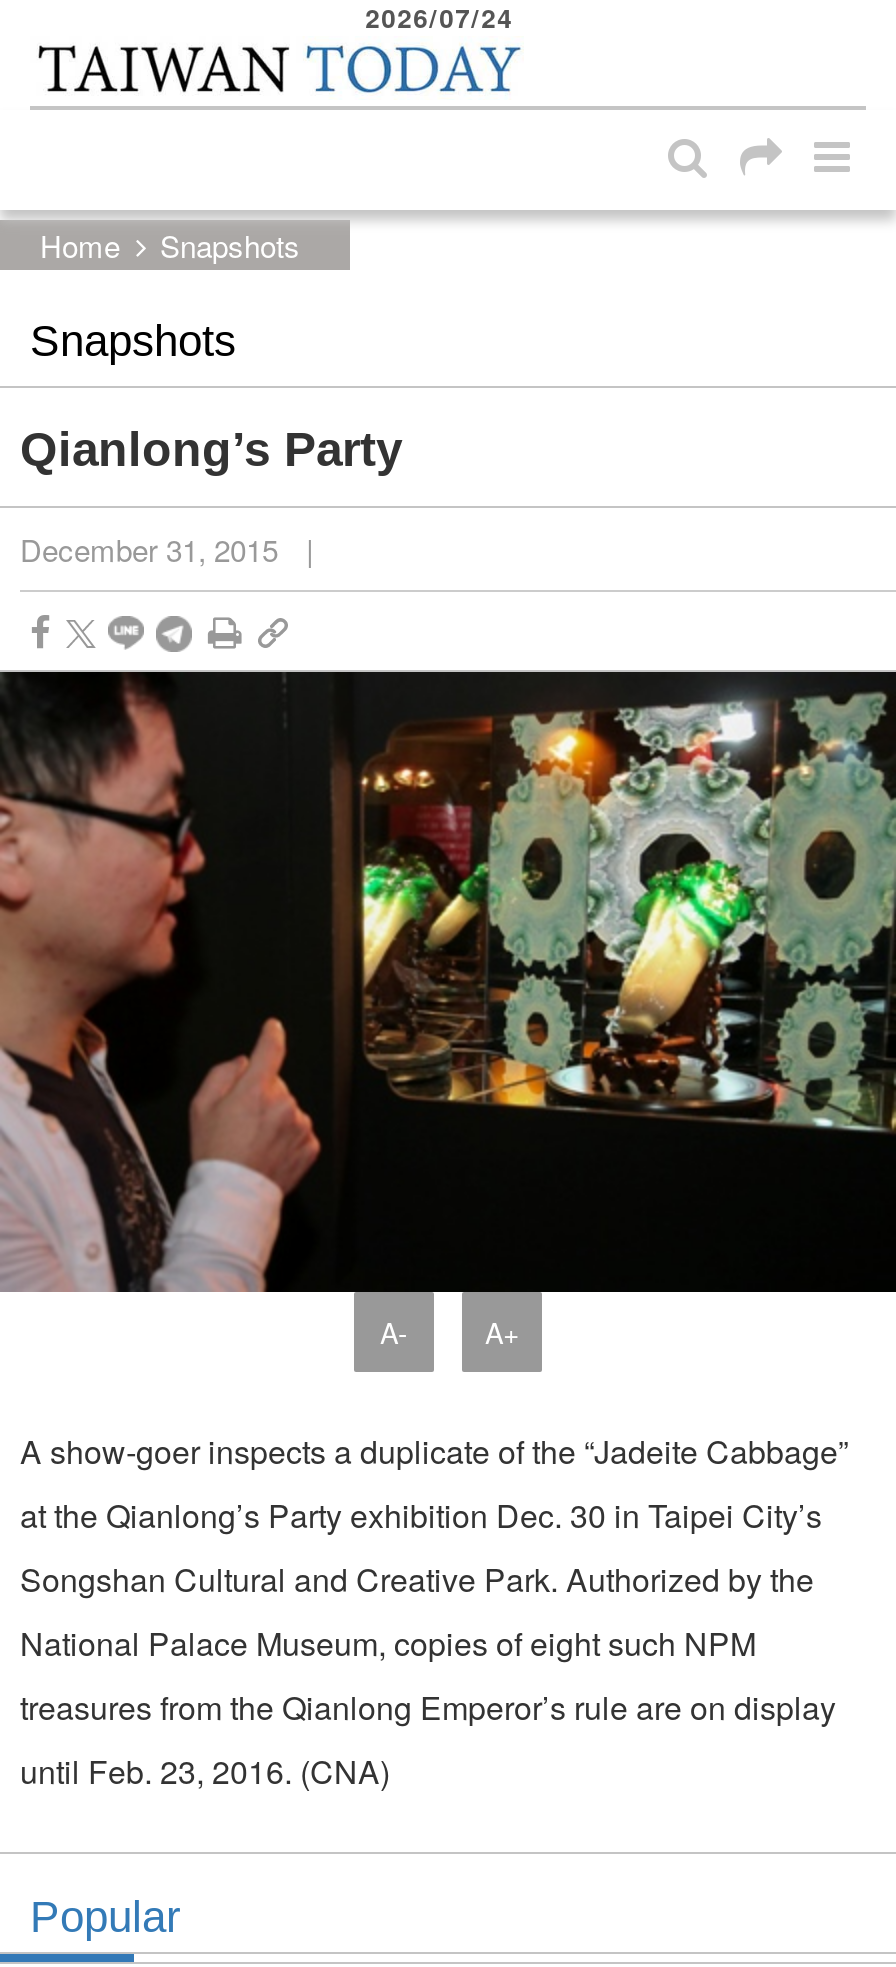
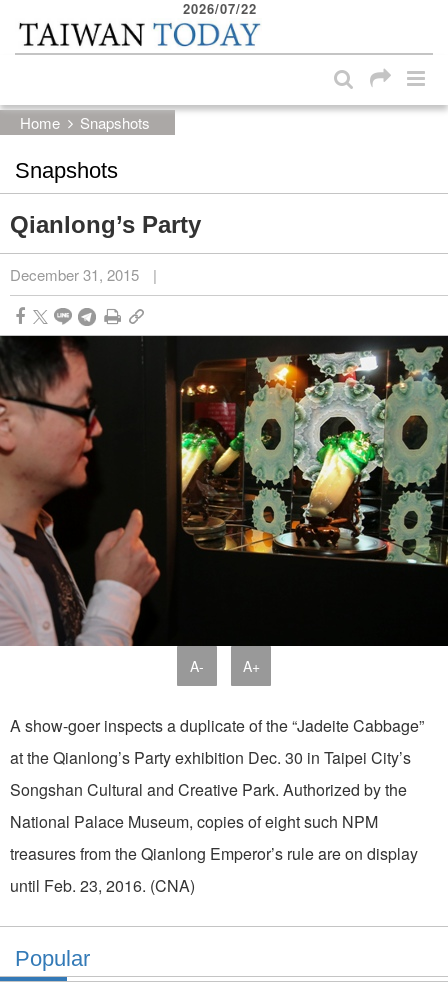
[365,0,513,36] 2026/07/24 -> [183,0,257,18] 2026/07/22

